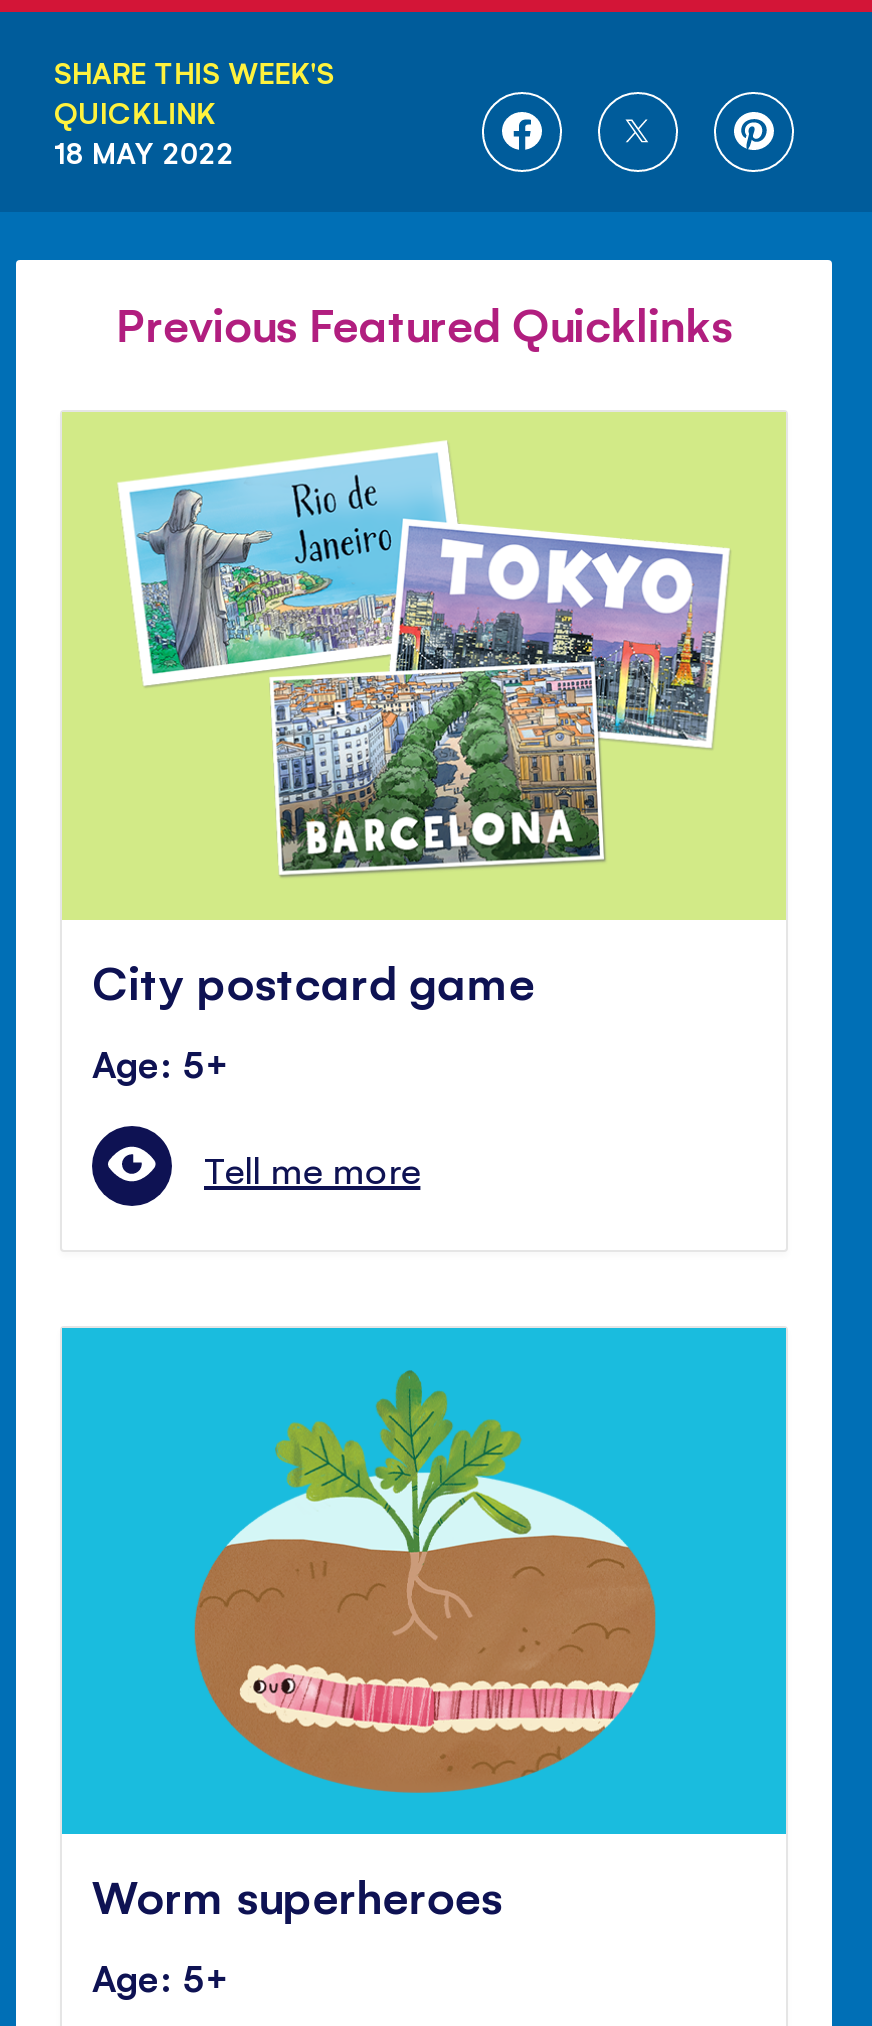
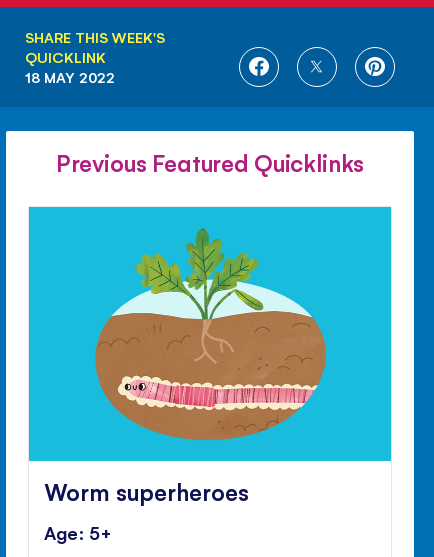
[60,410,788,1192] [image] | City postcard game | Age: 5+ | Tell me more -> none
[90,1124,174,1208] [image] -> none

